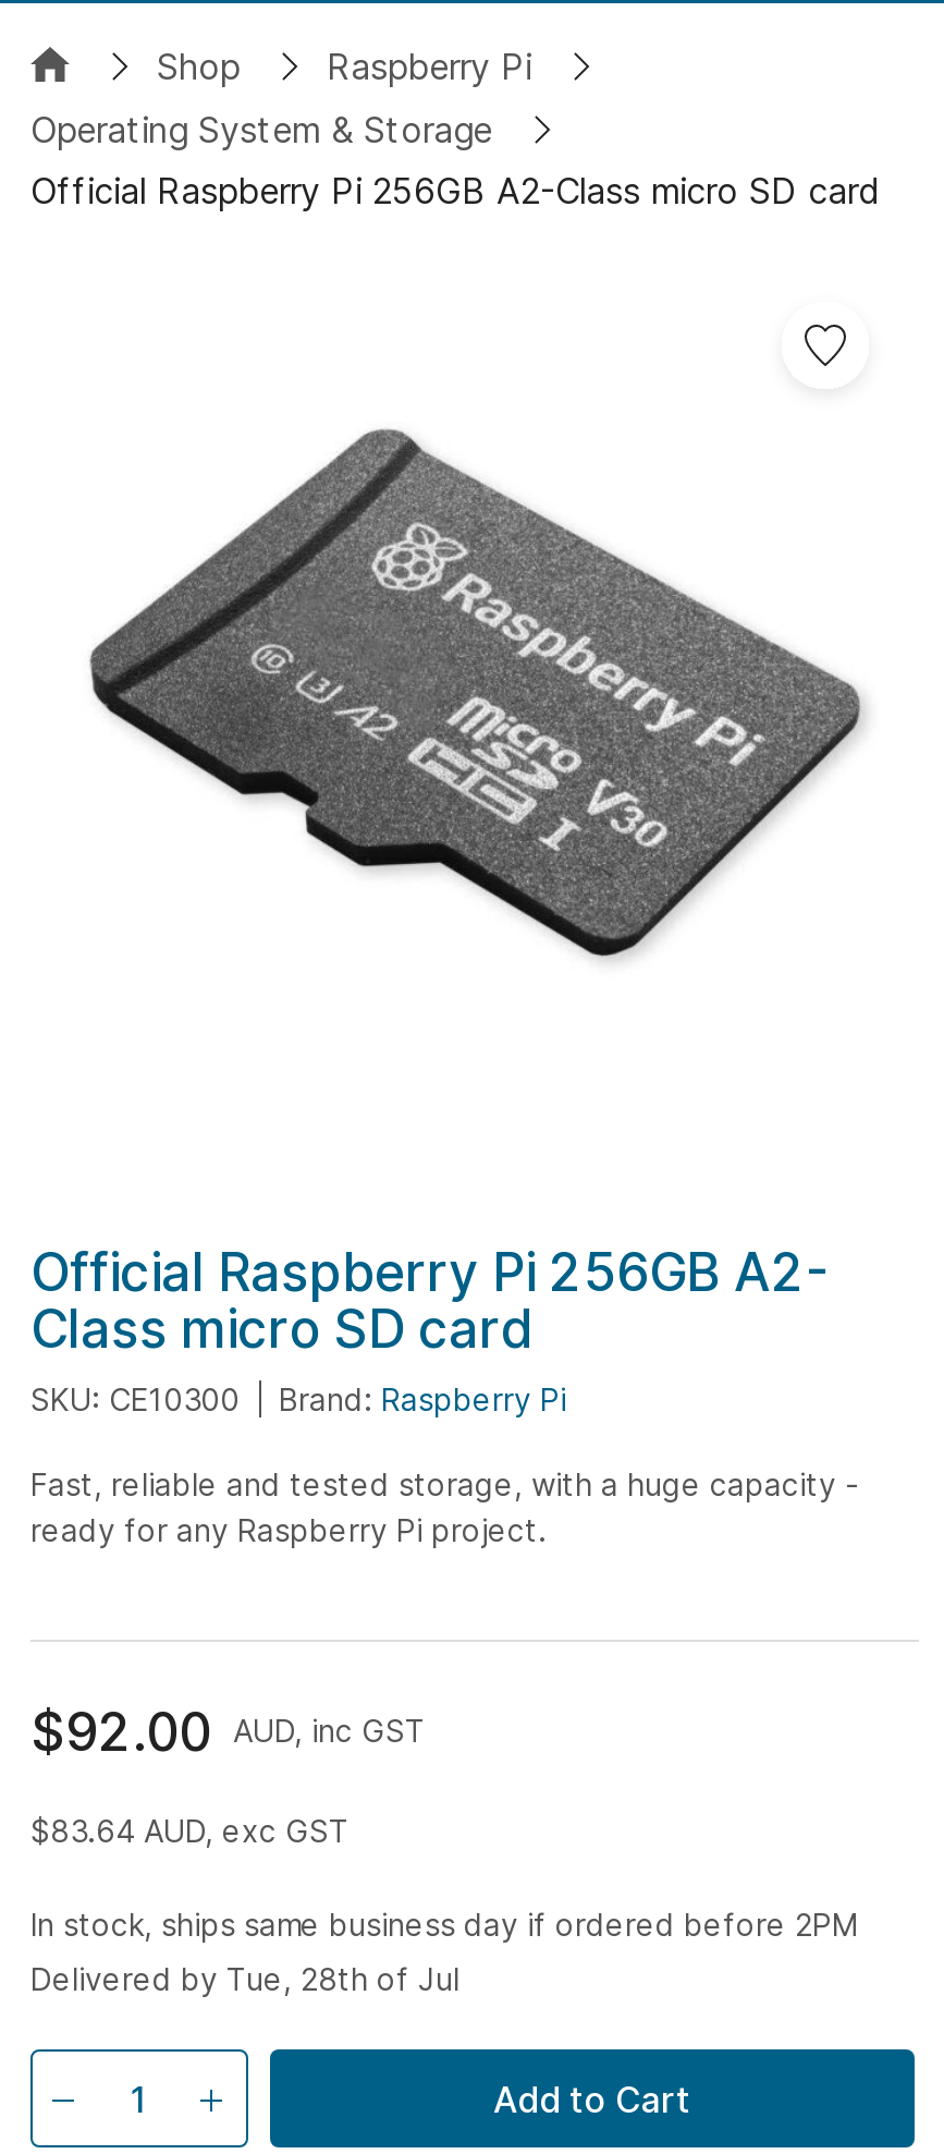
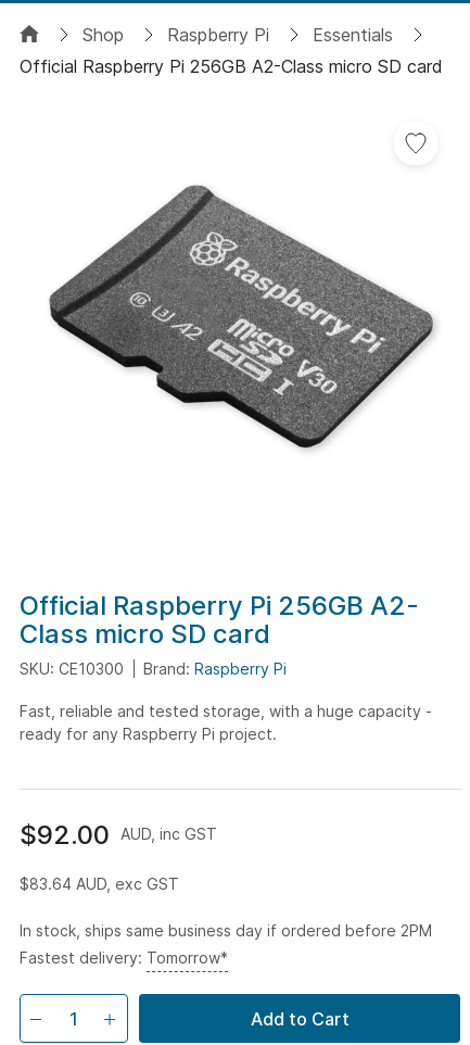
[30,108,492,151] Operating System & Storage -> [313,24,393,46] Essentials
[30,1960,459,1997] Delivered by Tue, 28th of Jul -> [20,948,228,967] Fastest delivery: Tomorrow*

